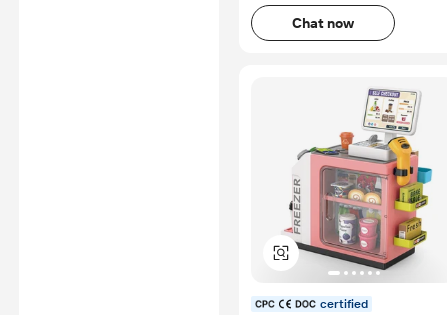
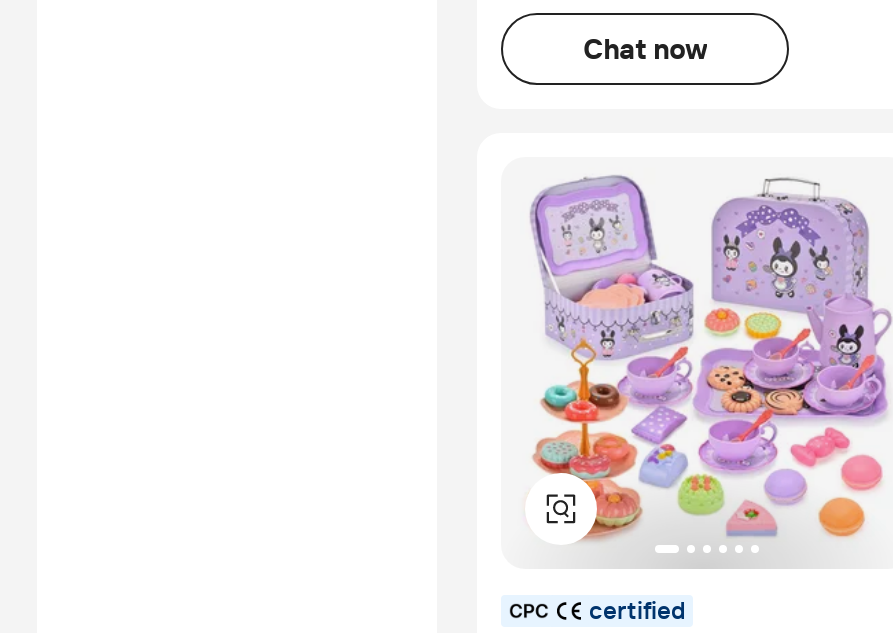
[266,87,444,271] [image] -> [529,173,887,545] [image]

